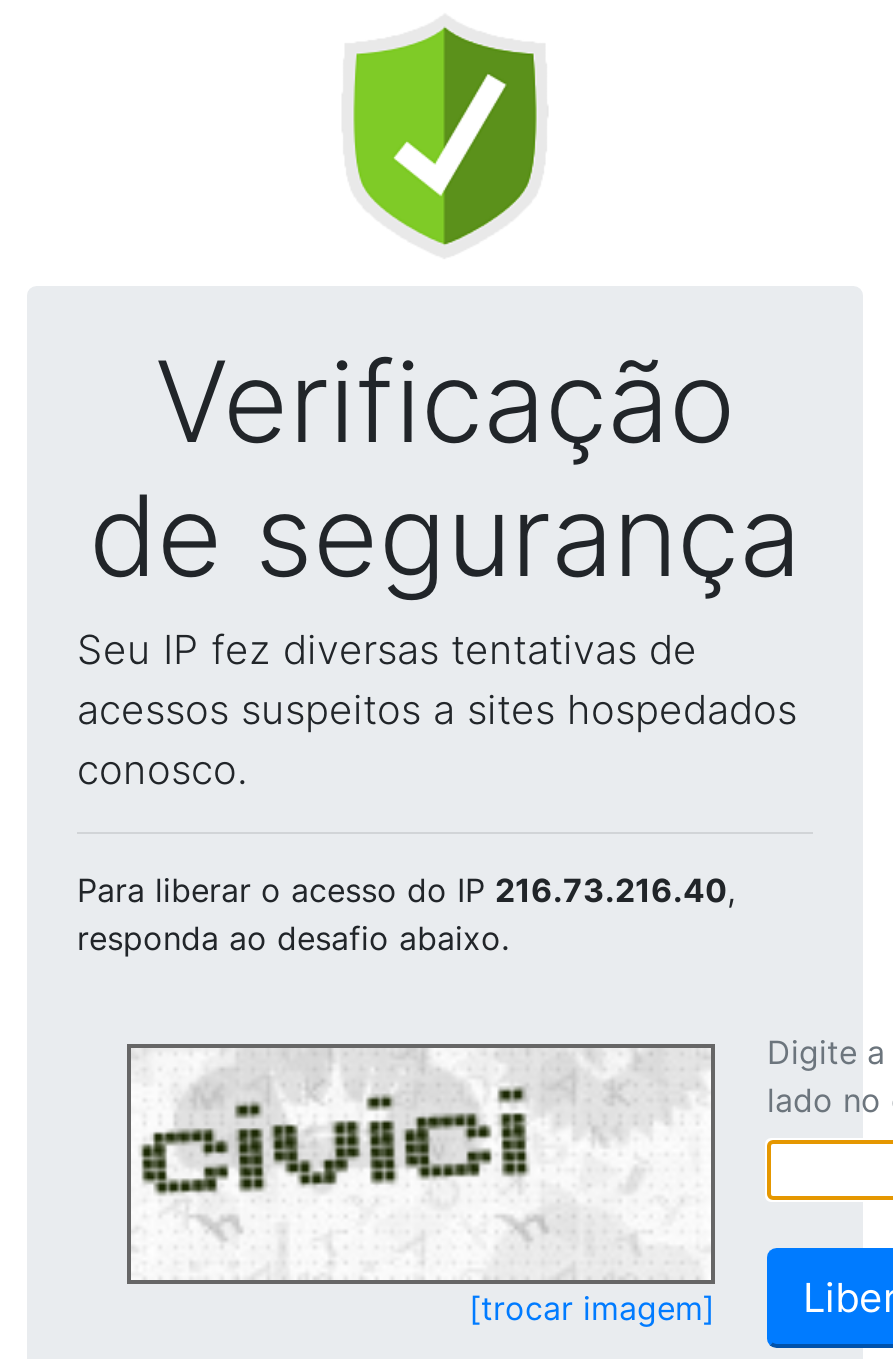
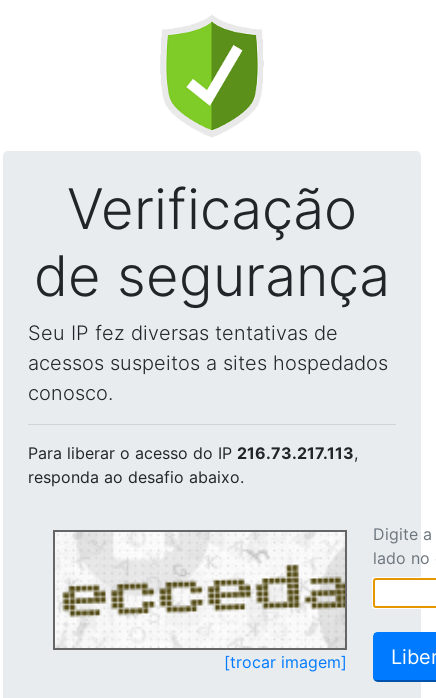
[77,870,735,910] Para liberar o acesso do IP 216.73.216.40, -> [28,443,358,463] Para liberar o acesso do IP 216.73.217.113,
[139,1052,711,1240] [image] -> [60,533,346,634] [image]

